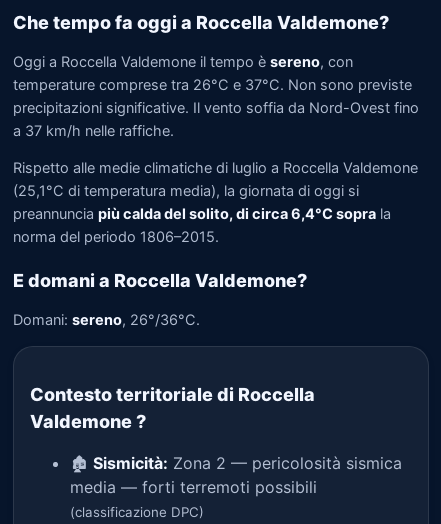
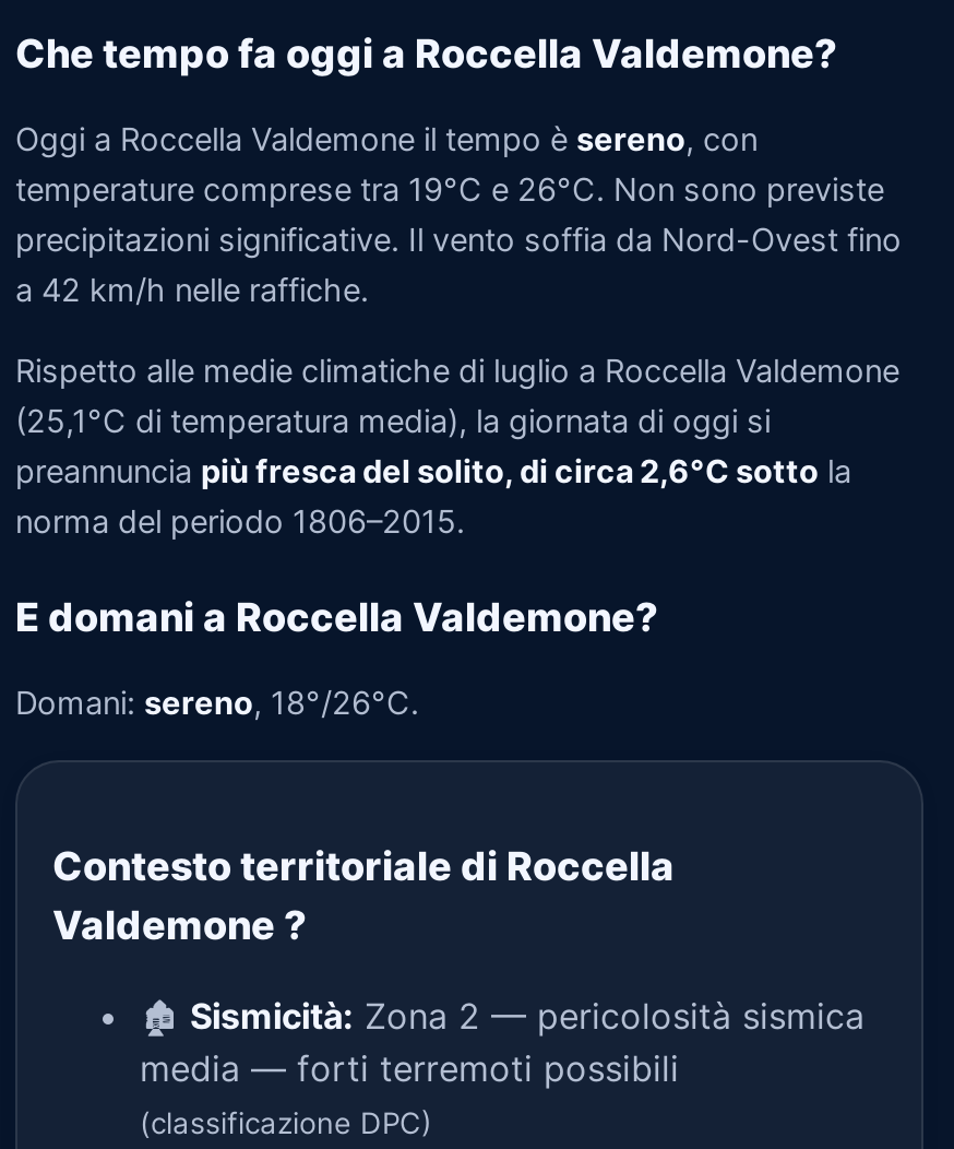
[13,75,412,93] temperature comprese tra 26°C e 37°C. Non sono previste -> [15,169,884,209] temperature comprese tra 19°C e 26°C. Non sono previste
[13,121,174,139] a 37 km/h nelle raffiche. -> [15,270,369,309] a 42 km/h nelle raffiche.
[13,205,391,223] preannuncia più calda del solito, di circa 6,4°C sopra la -> [15,452,851,491] preannuncia più fresca del solito, di circa 2,6°C sotto la
[13,310,200,328] Domani: sereno, 26°/36°C. -> [15,683,419,722] Domani: sereno, 18°/26°C.

